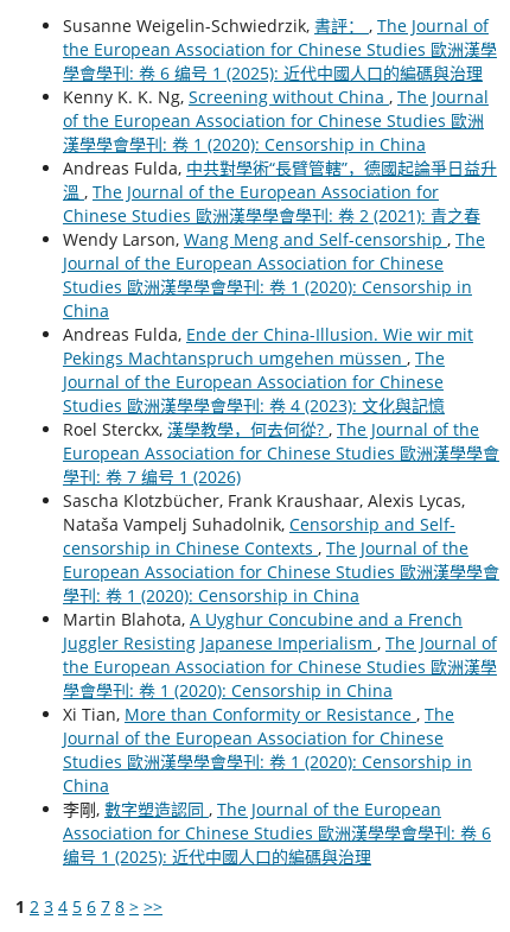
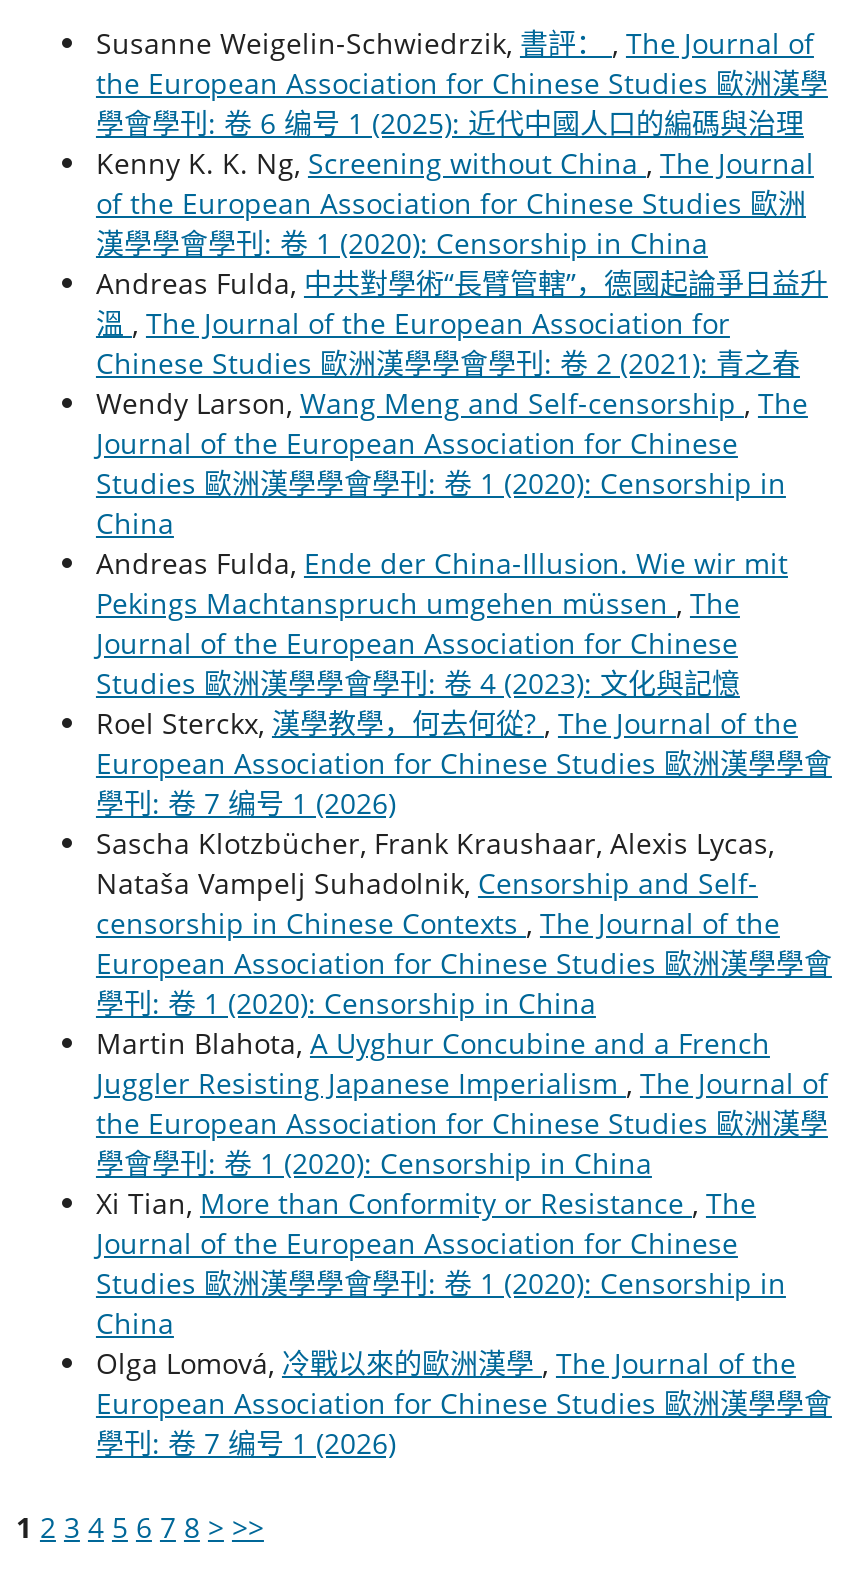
[63,798,491,868] 李剛,數字塑造認同, The Journal of the European | Association for Chinese Studies 歐洲漢學學會學刊: 卷 6 | 编号 1 (2025): 近代中國人口的編碼與治理 -> [96,1345,832,1463] Olga Lomová,冷戰以來的歐洲漢學, The Journal of the | European Association for Chinese Studies 歐洲漢學學會 | 學刊: 卷 7 编号 1 (2026)

